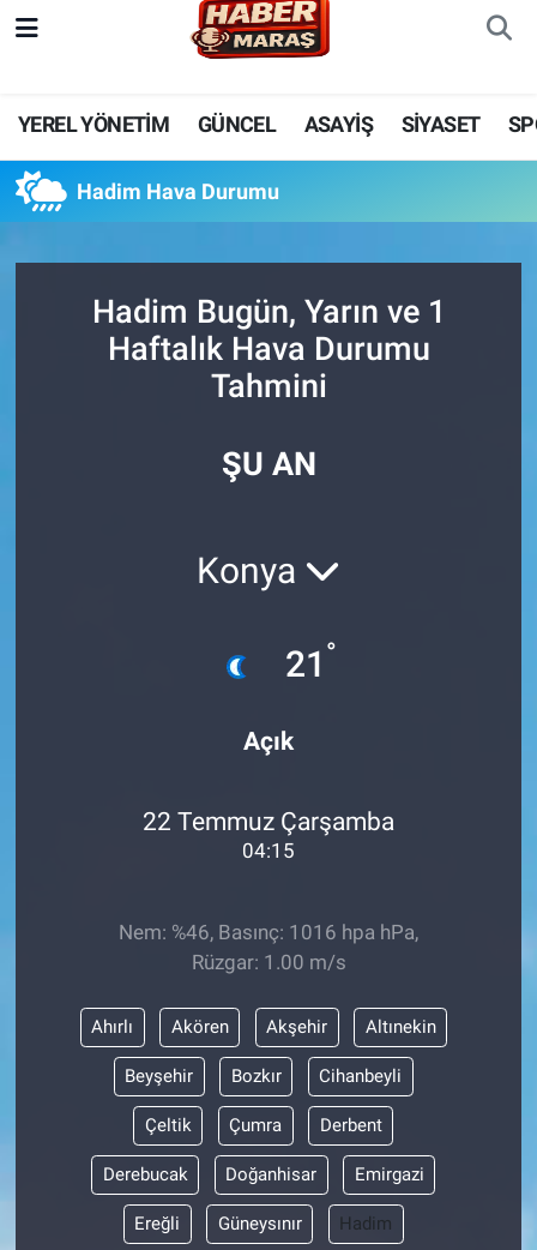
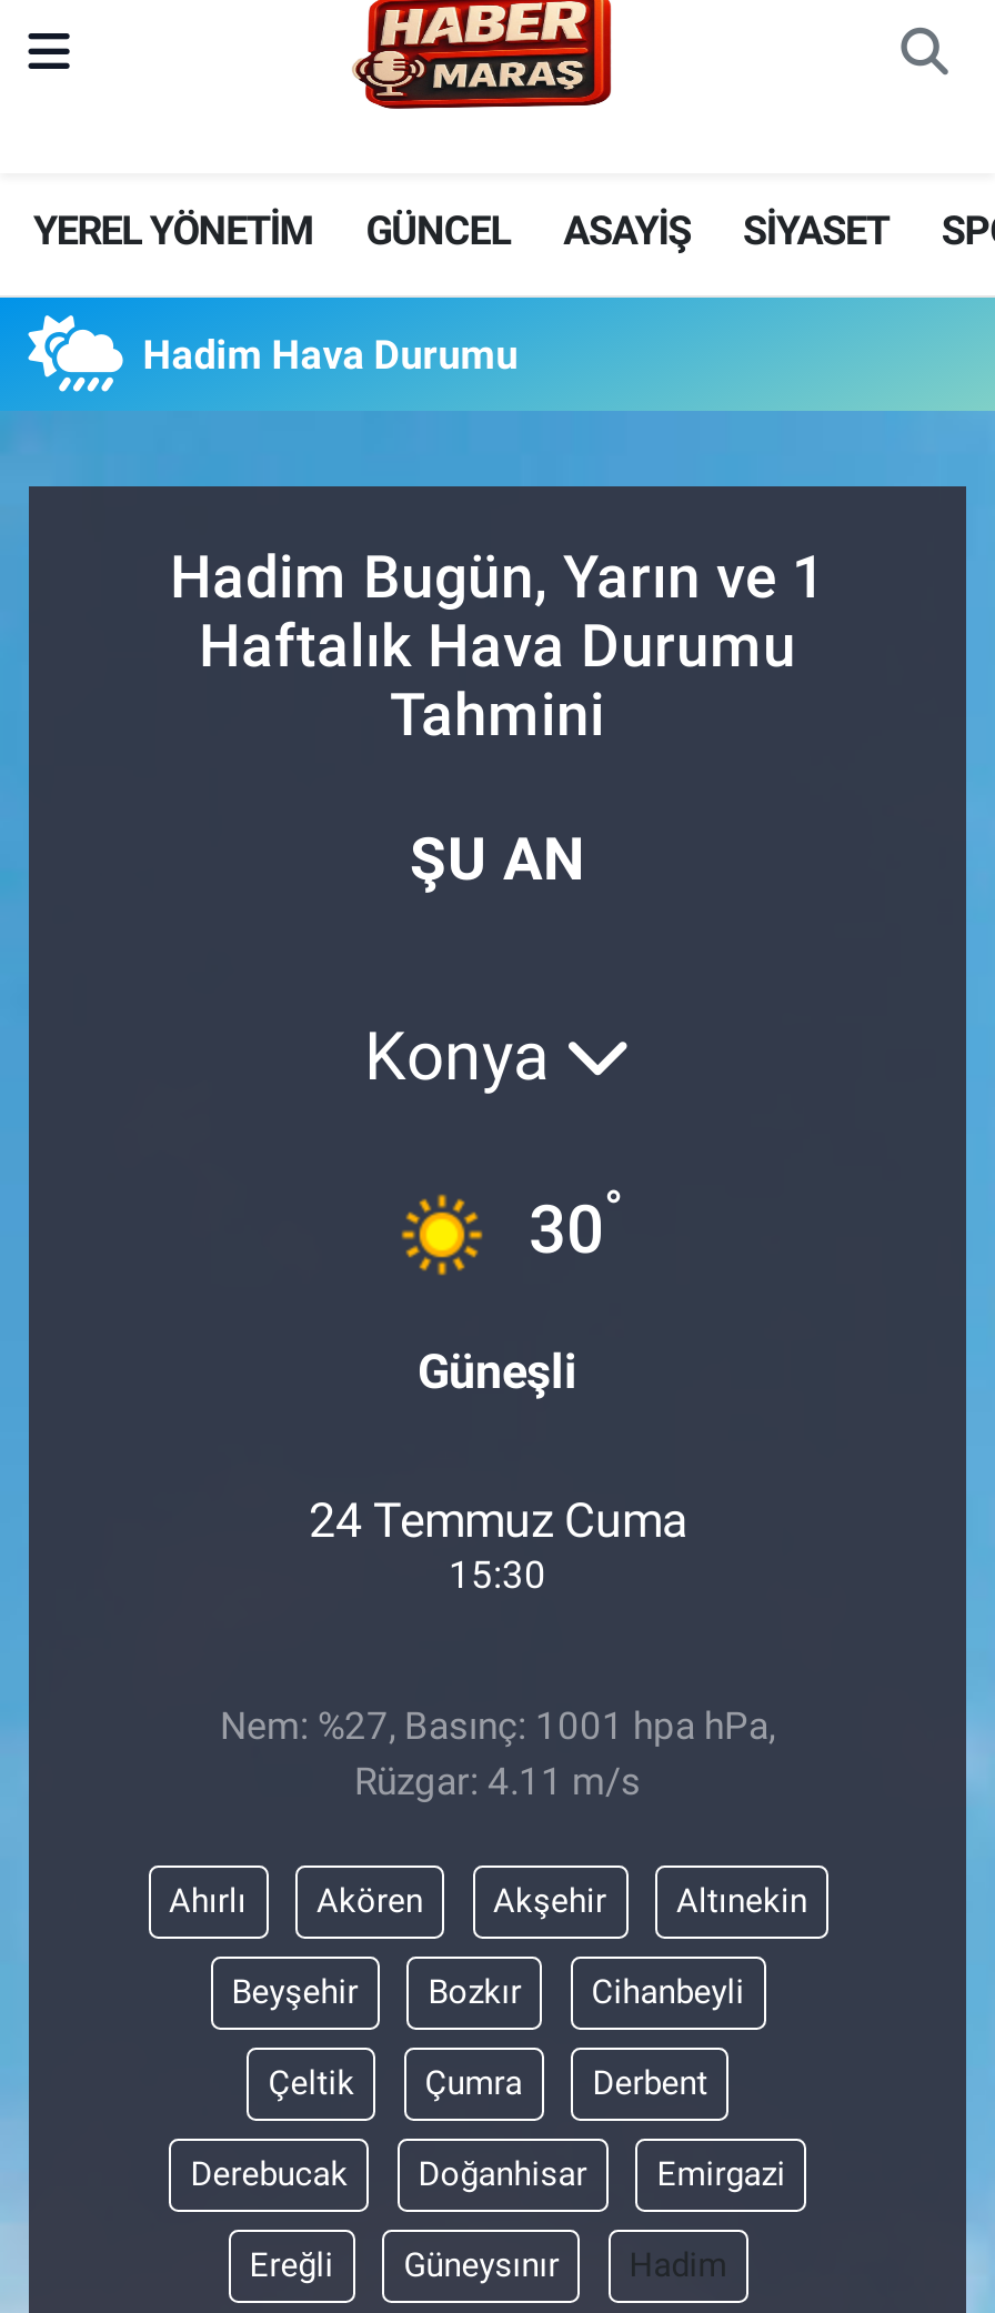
[218,637,337,687] [image] | 21° -> [400,1180,624,1277] [image] | 30°
[243,725,294,755] Açık -> [418,1343,577,1398] Güneşli
[143,806,394,863] 22 Temmuz Çarşamba | 04:15 -> [309,1493,686,1597] 24 Temmuz Cuma | 15:30
[119,920,418,974] Nem: %46, Basınç: 1016 hpa hPa, | Rüzgar: 1.00 m/s -> [220,1702,775,1802] Nem: %27, Basınç: 1001 hpa hPa, | Rüzgar: 4.11 m/s

